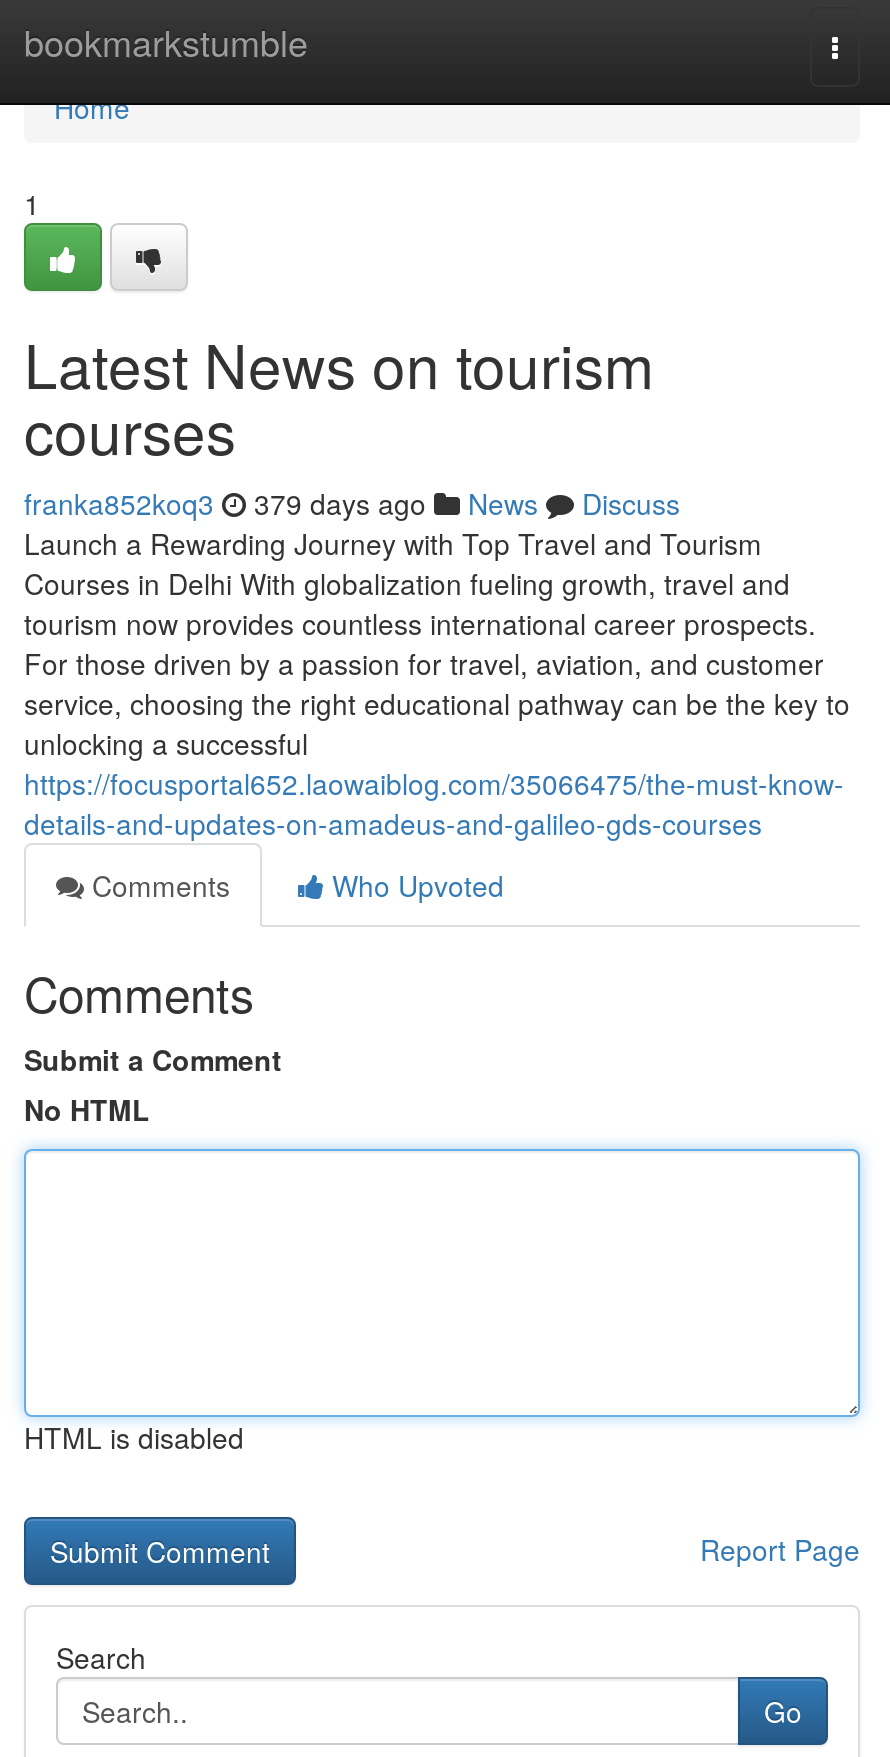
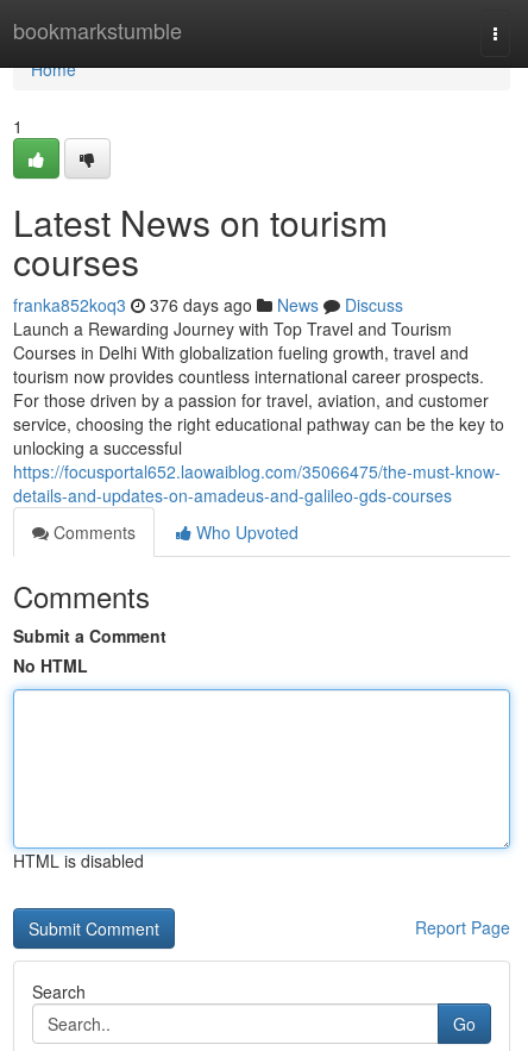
[24,483,680,523] franka852koq3 379 days ago News Discuss -> [13,293,403,317] franka852koq3 376 days ago News Discuss

